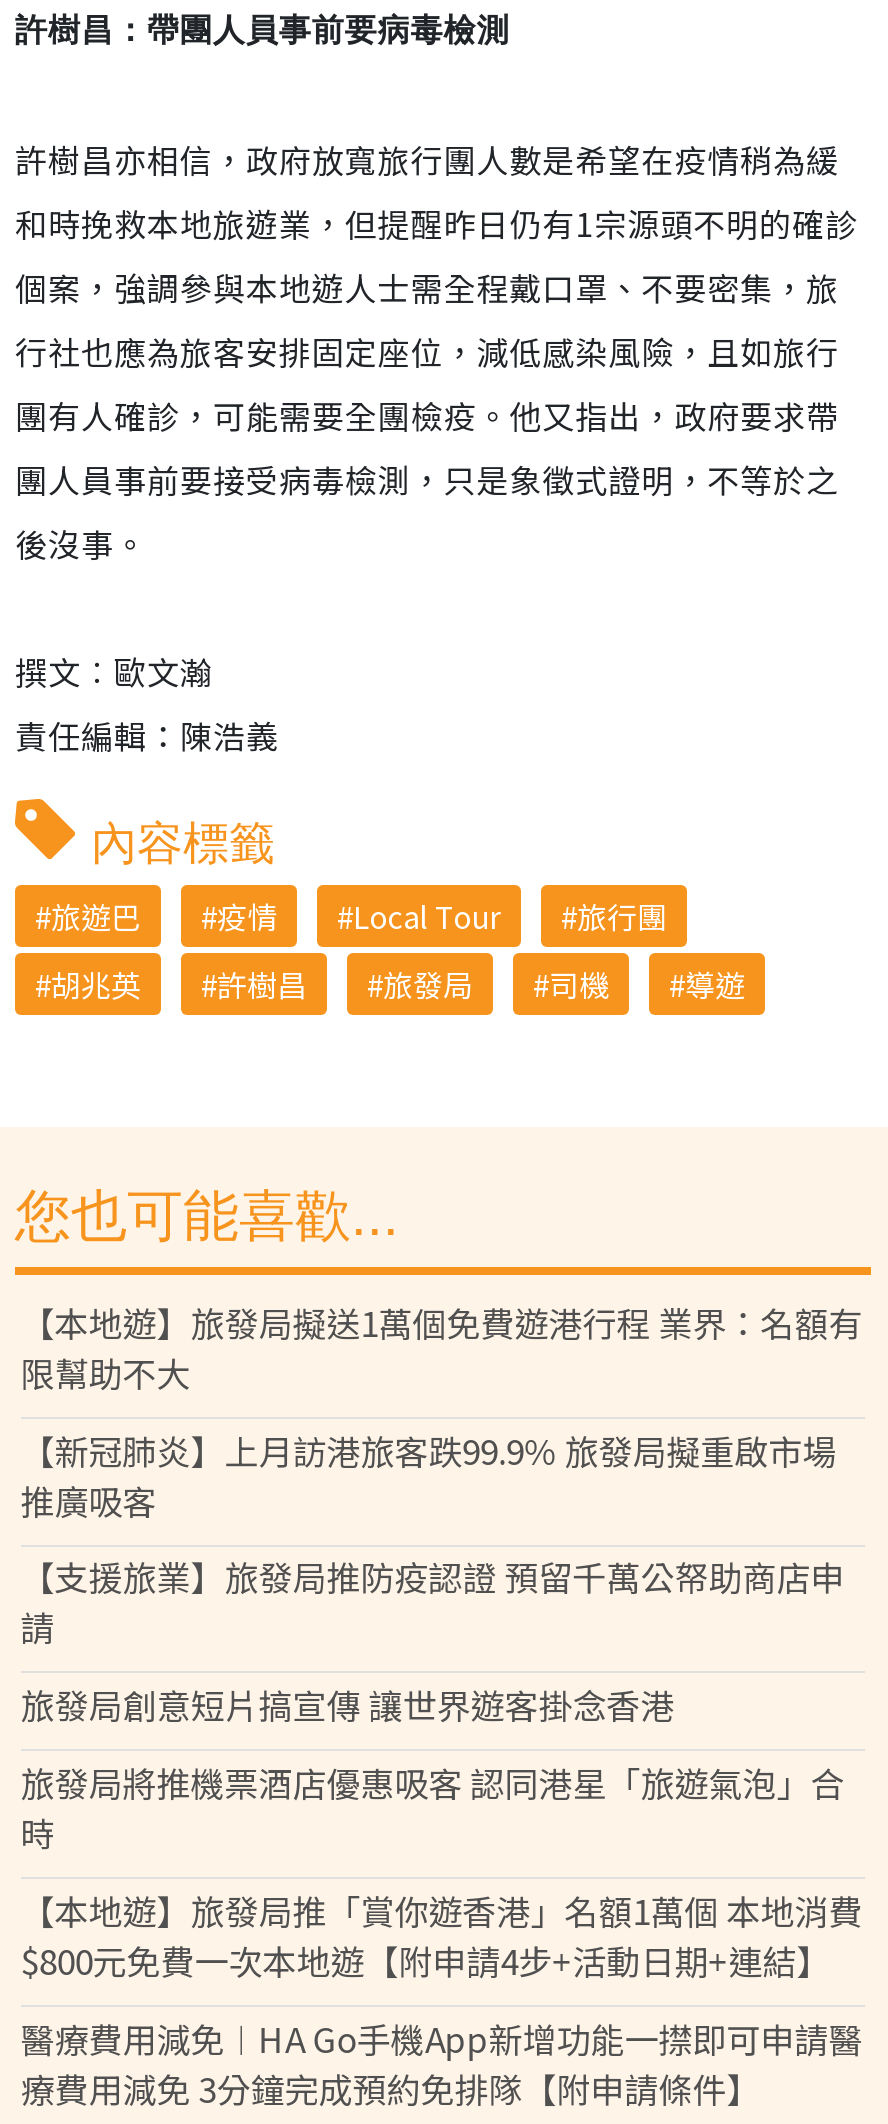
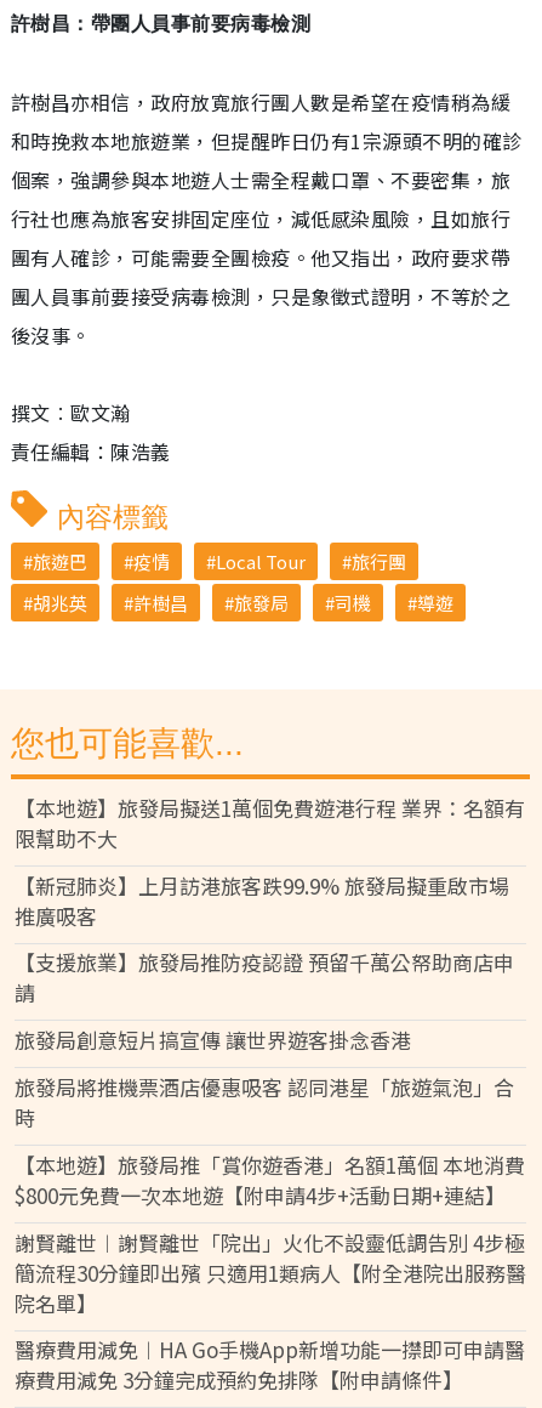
none -> [14,1227,526,1318] 謝賢離世︱謝賢離世「院出」火化不設靈低調告別 4步極 | 簡流程30分鐘即出殯 只適用1類病人【附全港院出服務醫 | 院名單】

